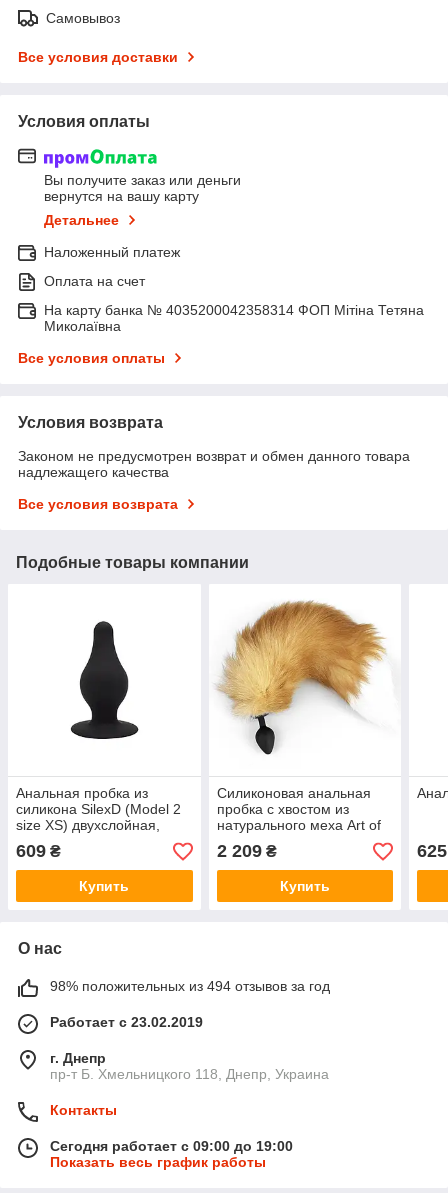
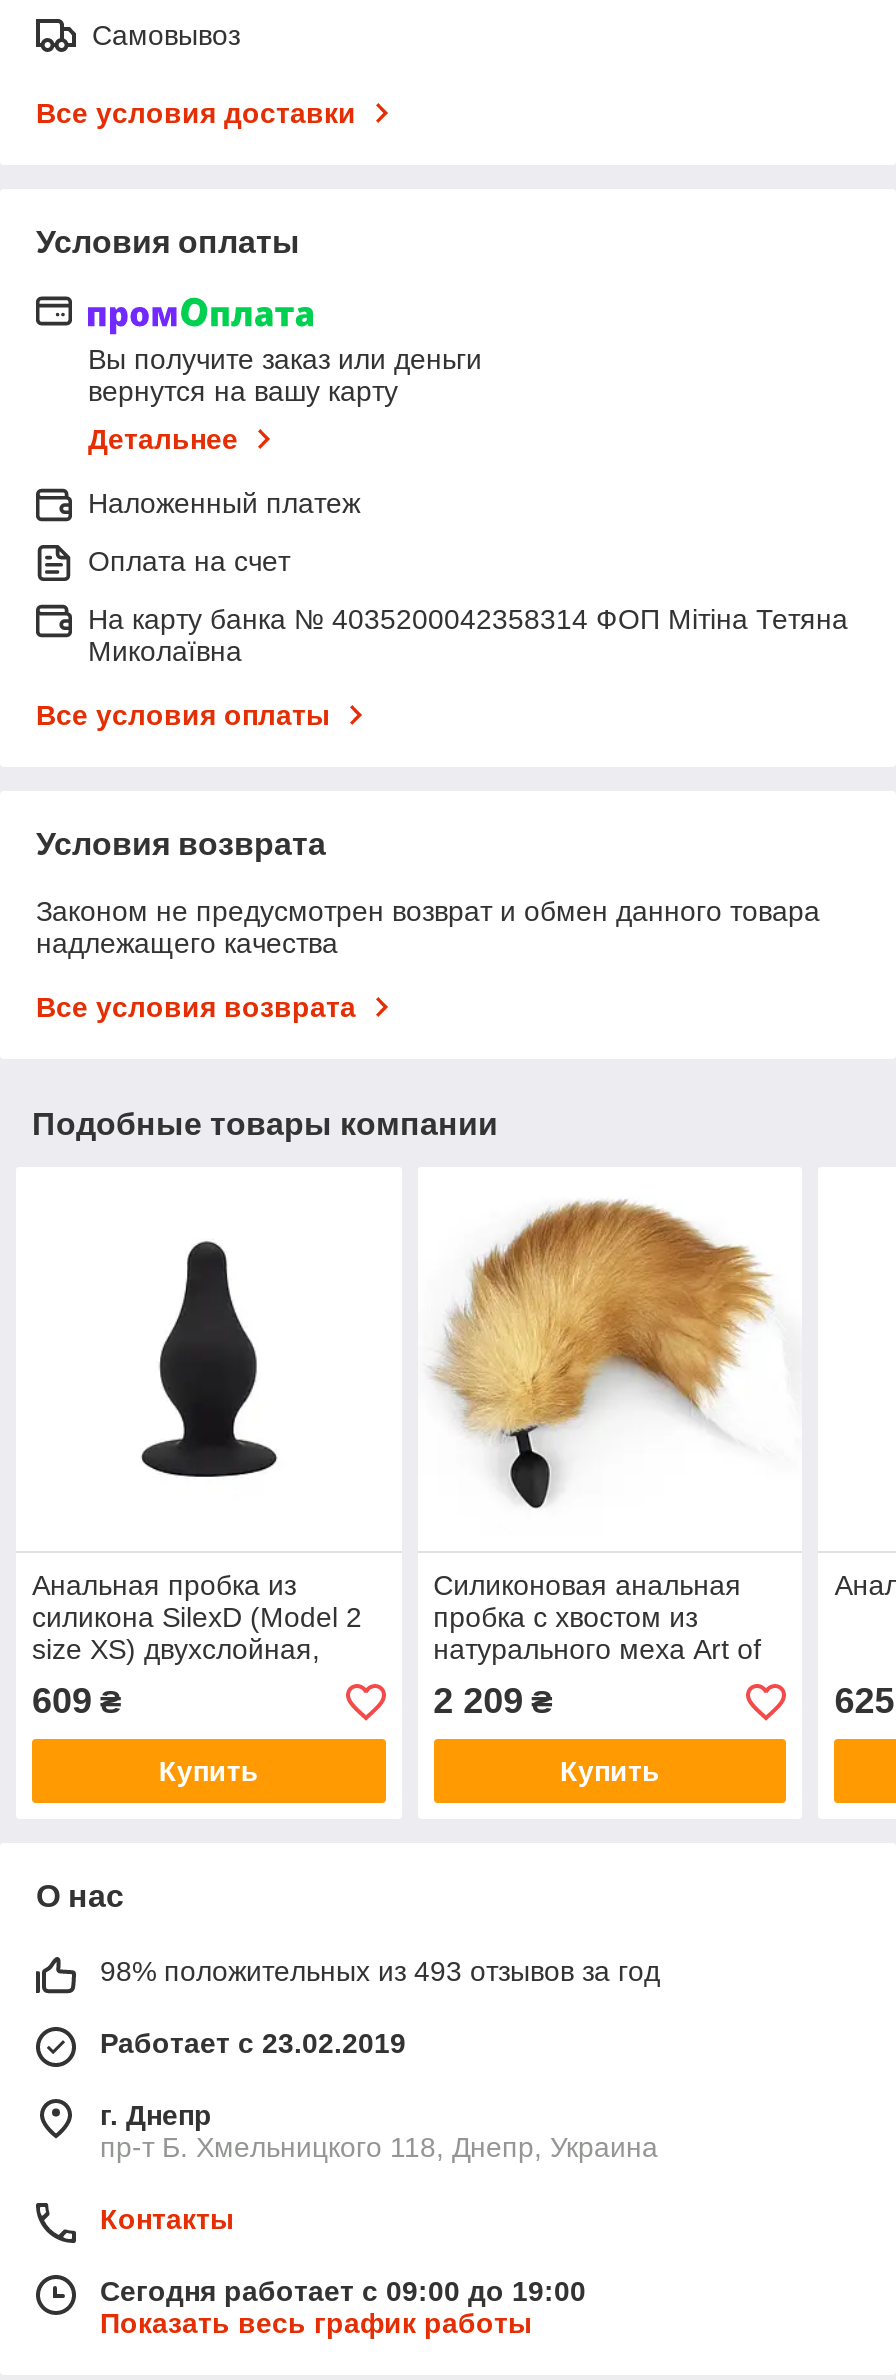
[50,978,330,994] 98% положительных из 494 отзывов за год -> [100,1956,660,1988] 98% положительных из 493 отзывов за год

